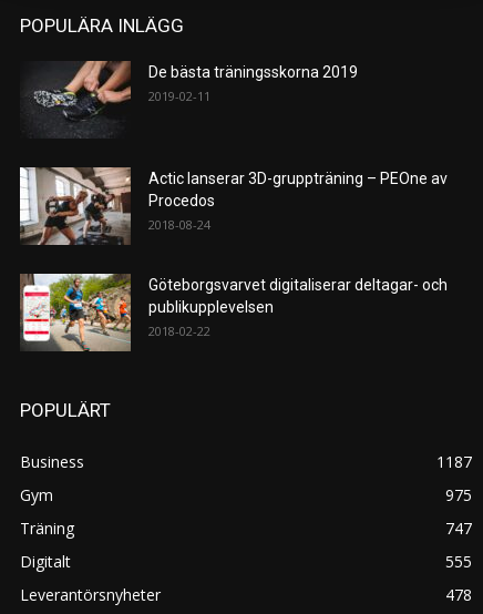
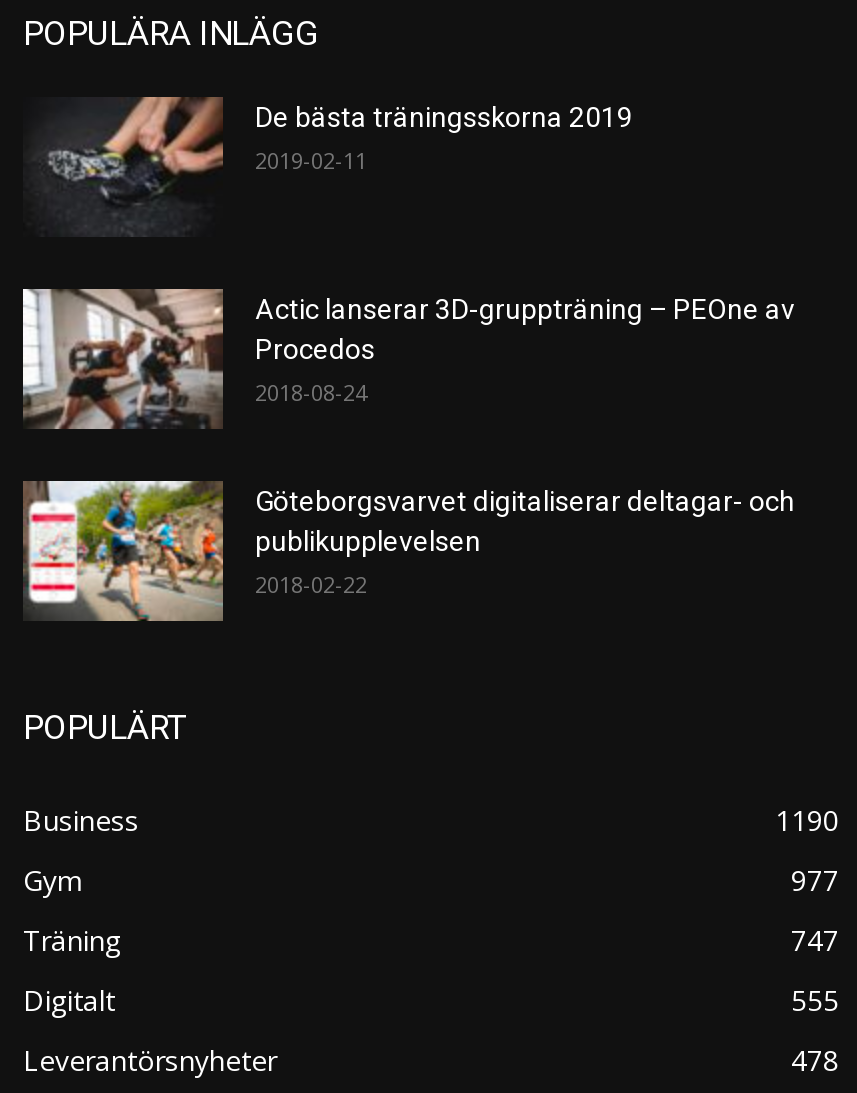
[436,451,472,472] 1187 -> [775,801,839,839] 1190
[445,484,472,505] 975 -> [791,861,839,899] 977

